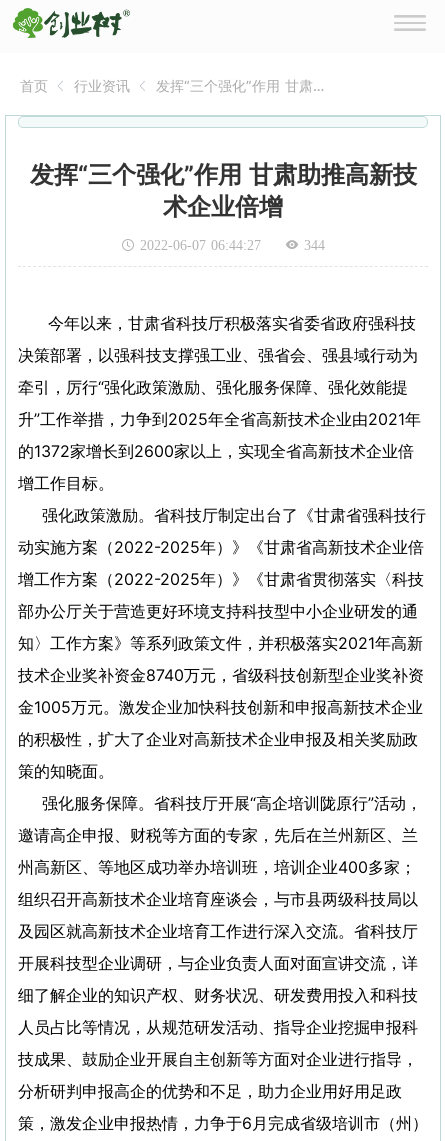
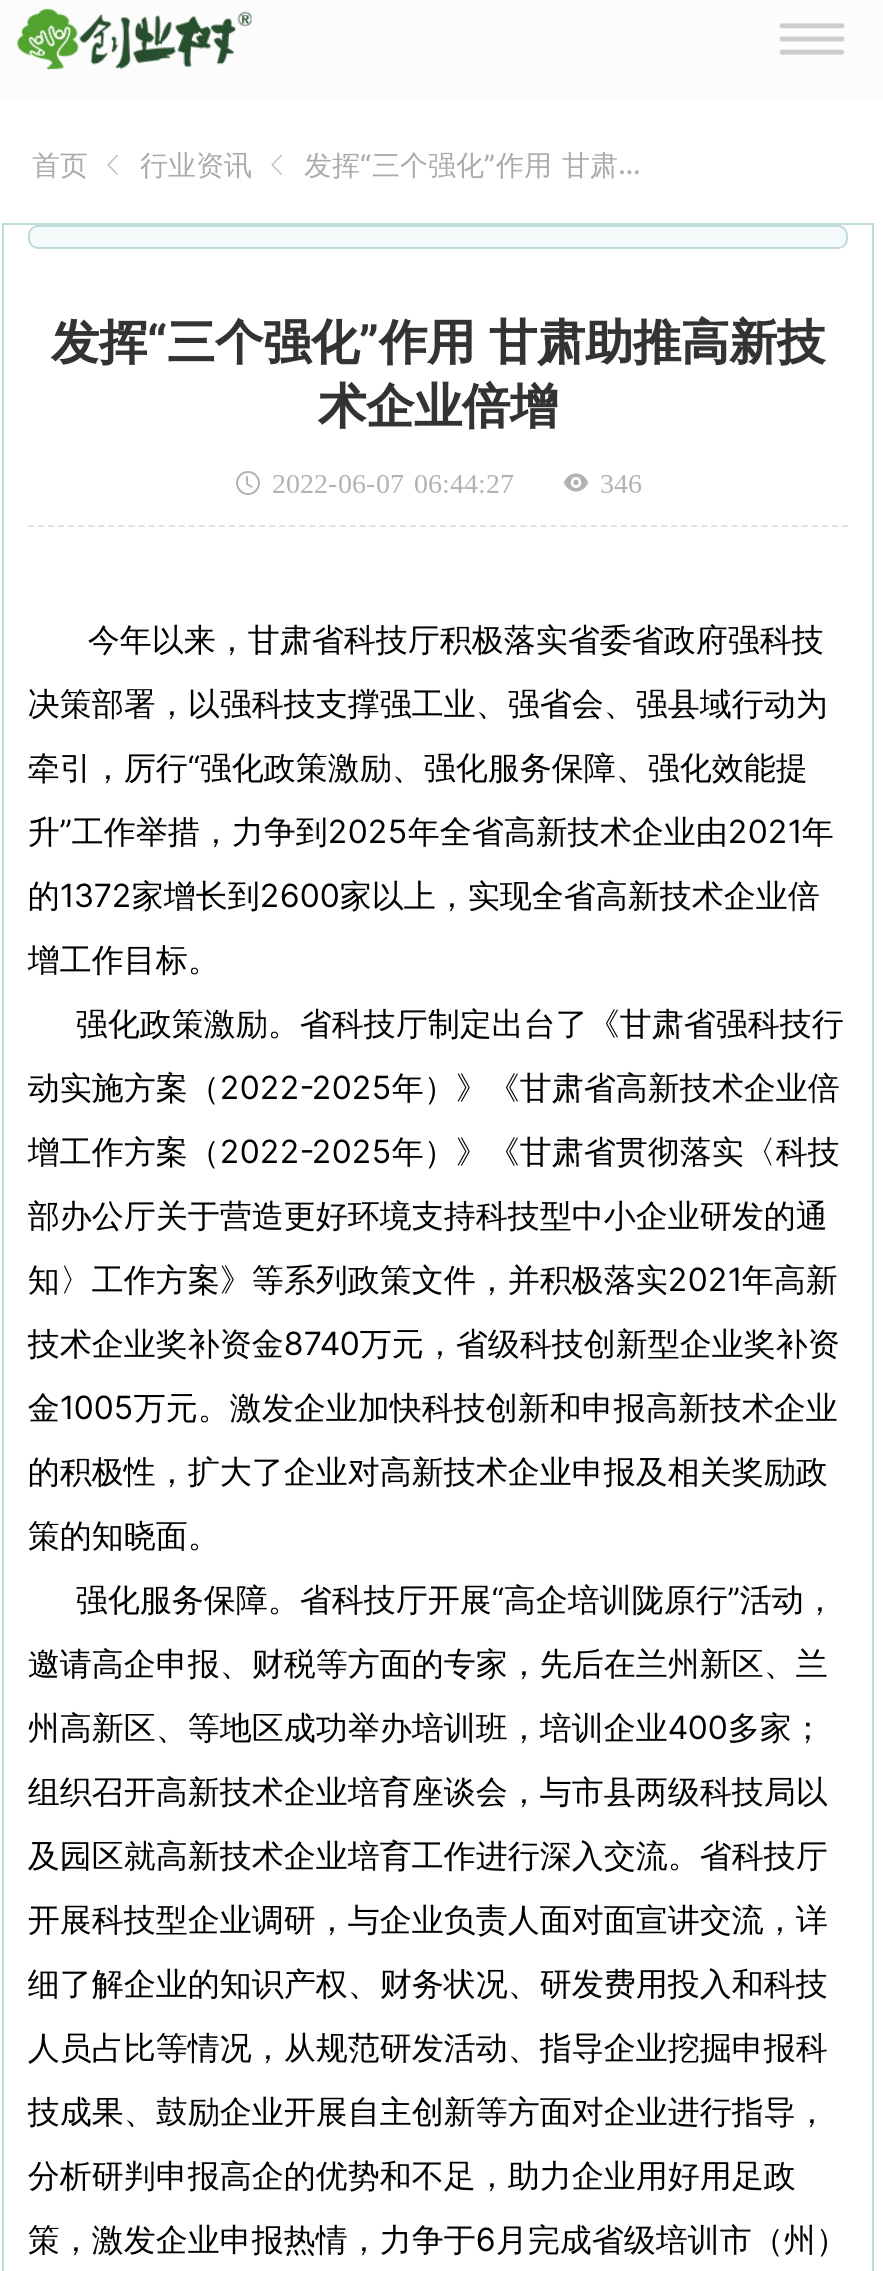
[304,238,325,252] 344 -> [600,470,642,498] 346

